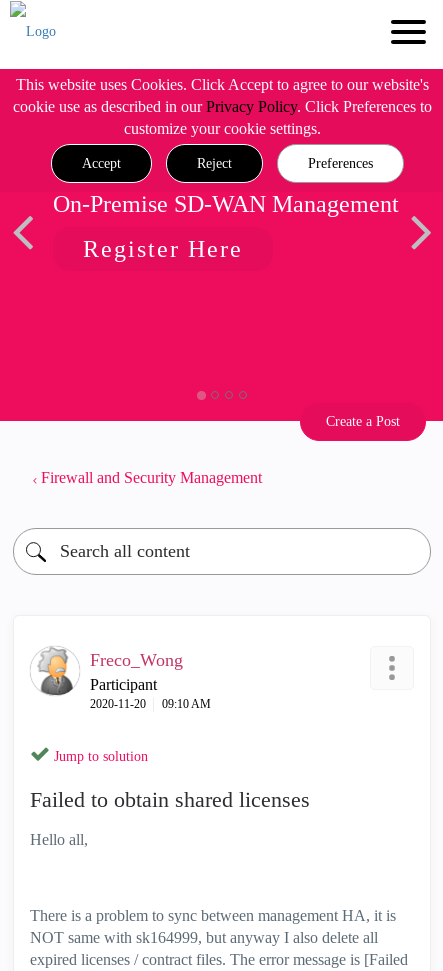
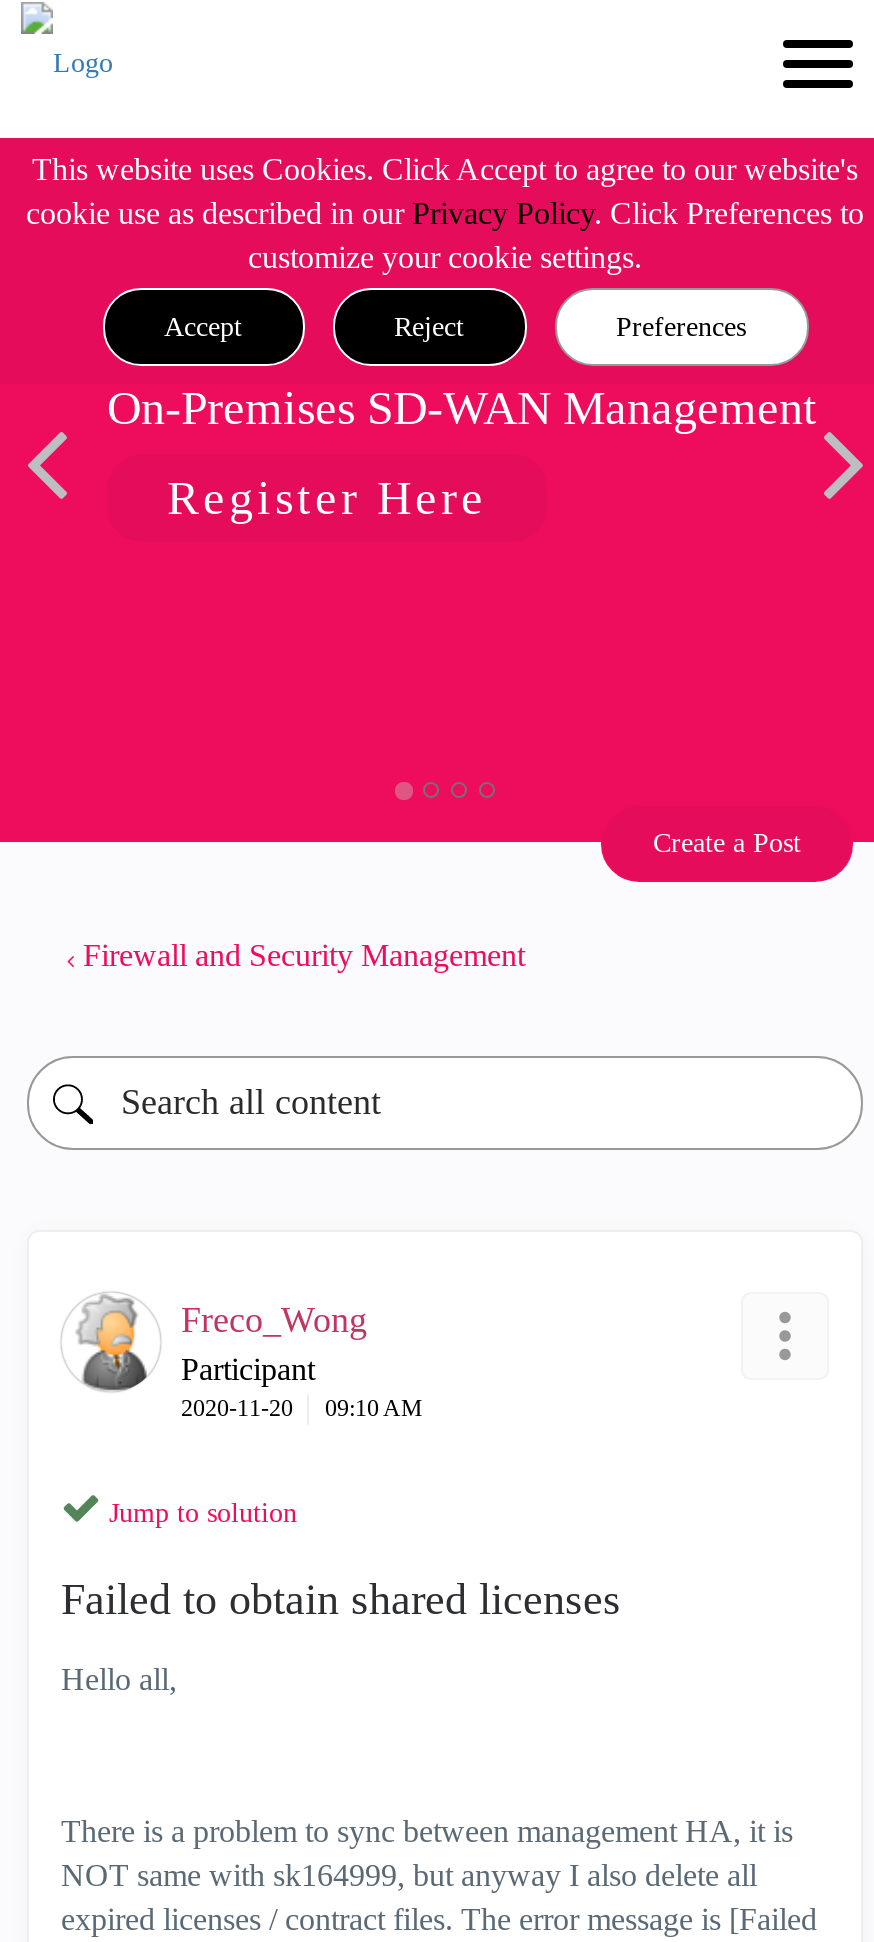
[53,191,399,217] On-Premise SD-WAN Management -> [107,382,817,434] On-Premises SD-WAN Management

